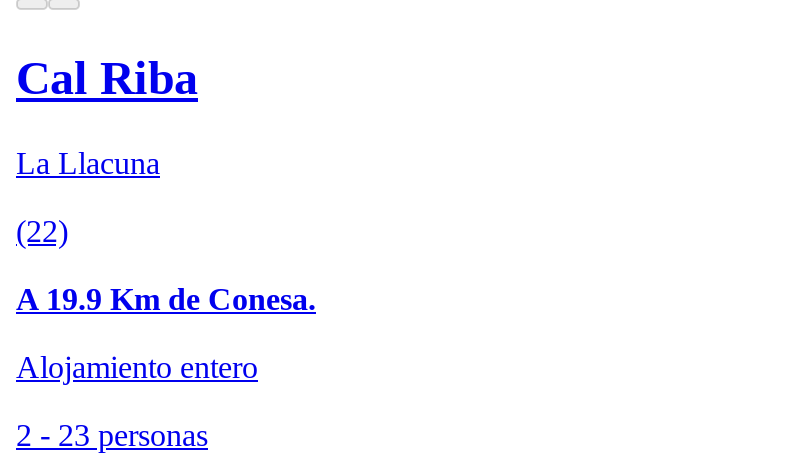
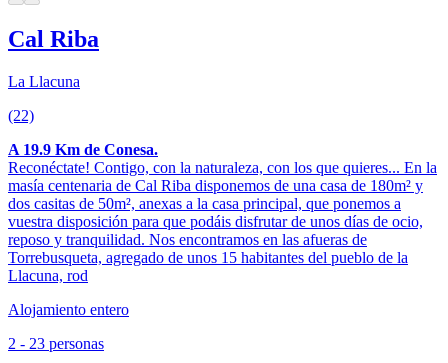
none -> [8,159,437,284] Reconéctate! Contigo, con la naturaleza, con los que quieres... En la | masía centenaria de Cal Riba disponemos de una casa de 180m² y | dos casitas de 50m², anexas a la casa principal, que ponemos a | vuestra disposición para que podáis disfrutar de unos días de ocio, | reposo y tranquilidad. Nos encontramos en las afueras de | Torrebusqueta, agregado de unos 15 habitantes del pueblo de la | Llacuna, rod

